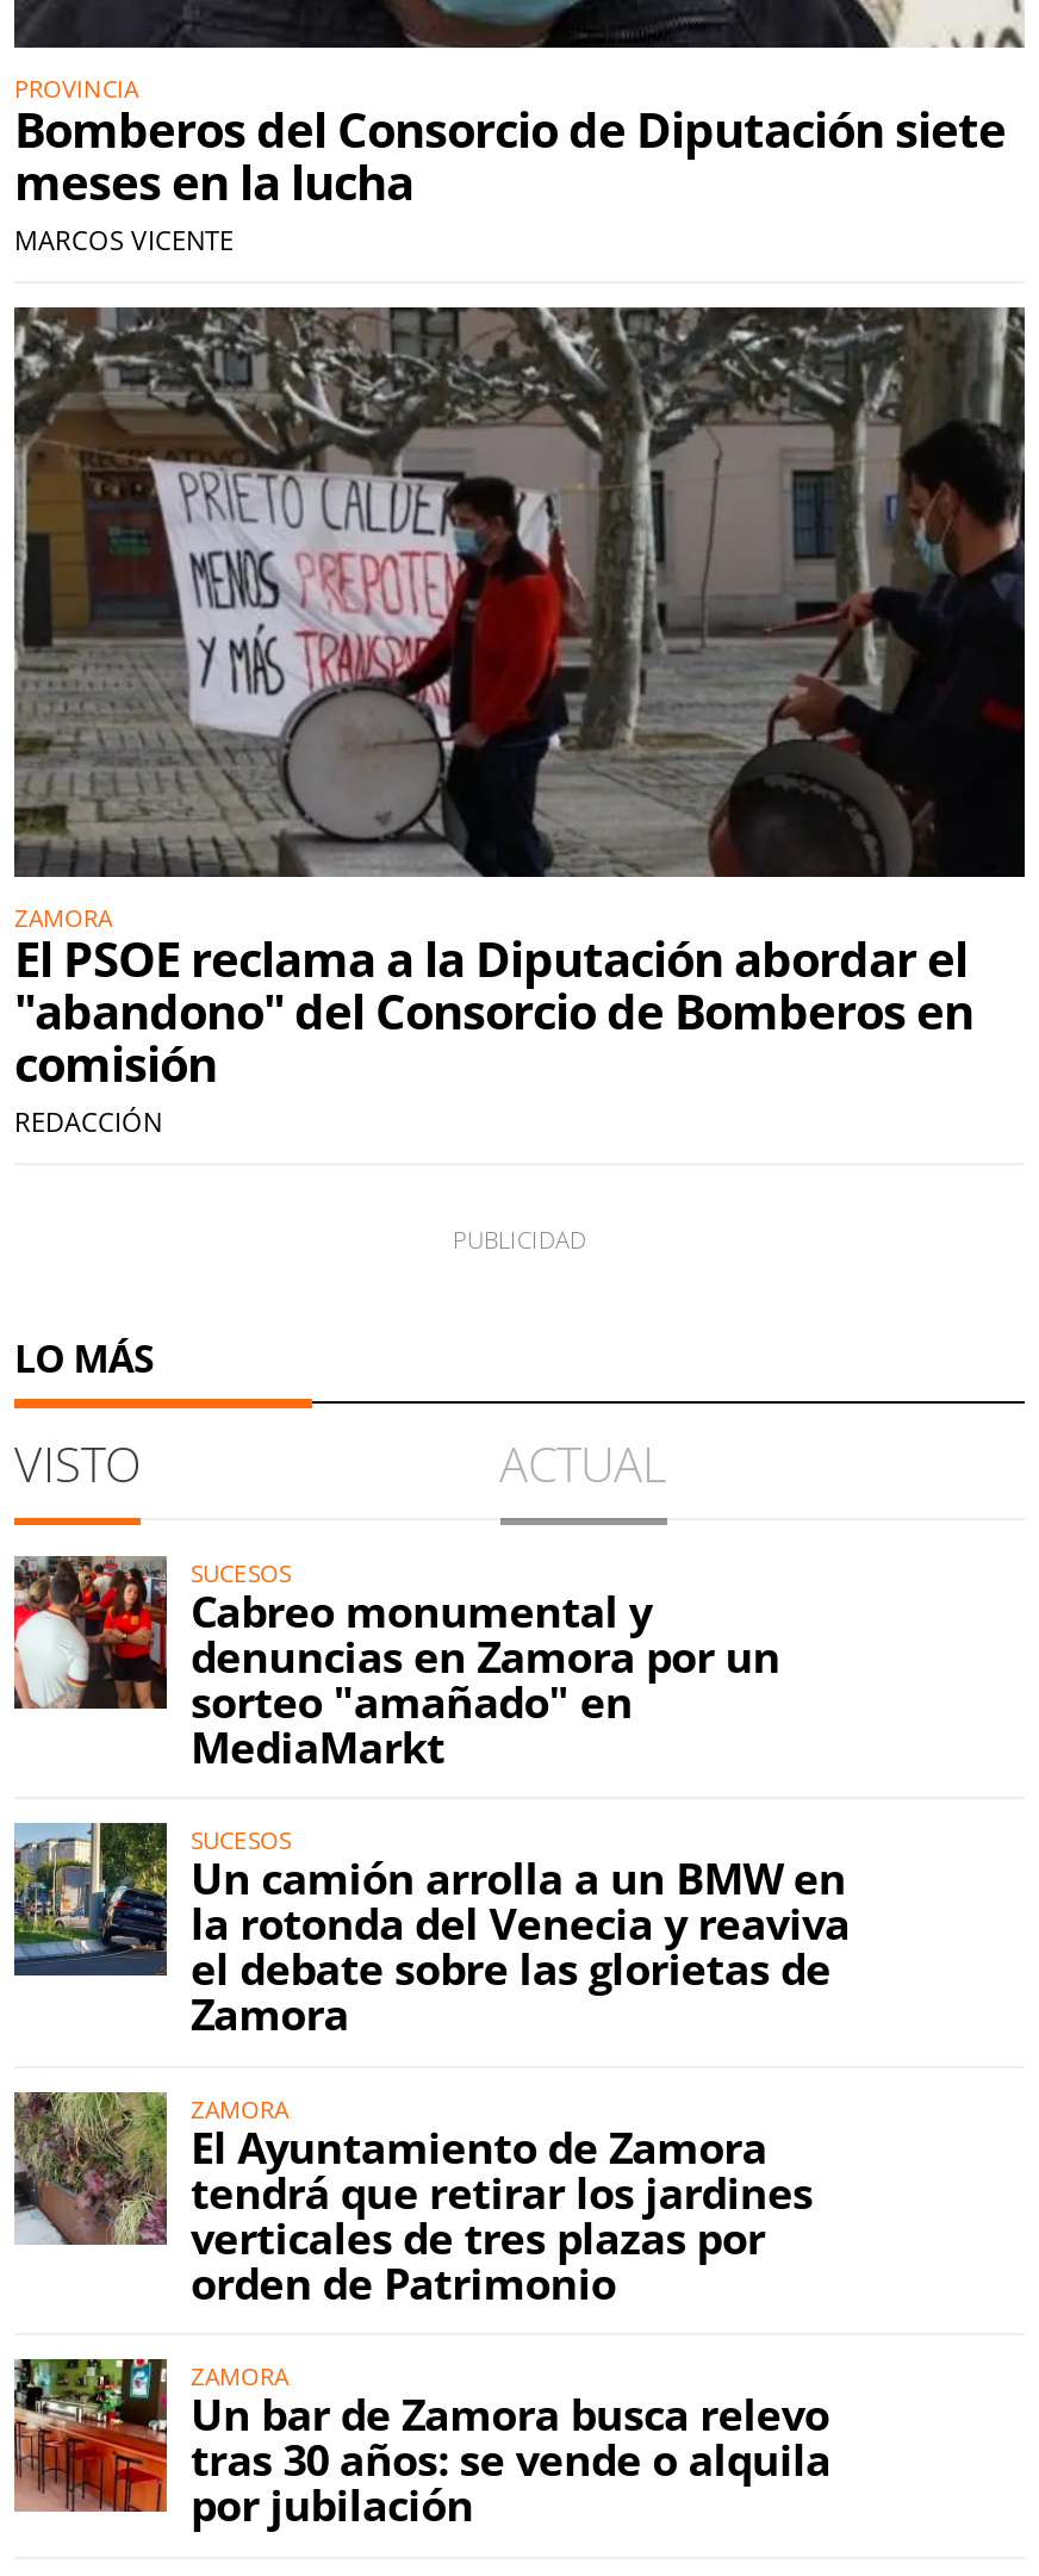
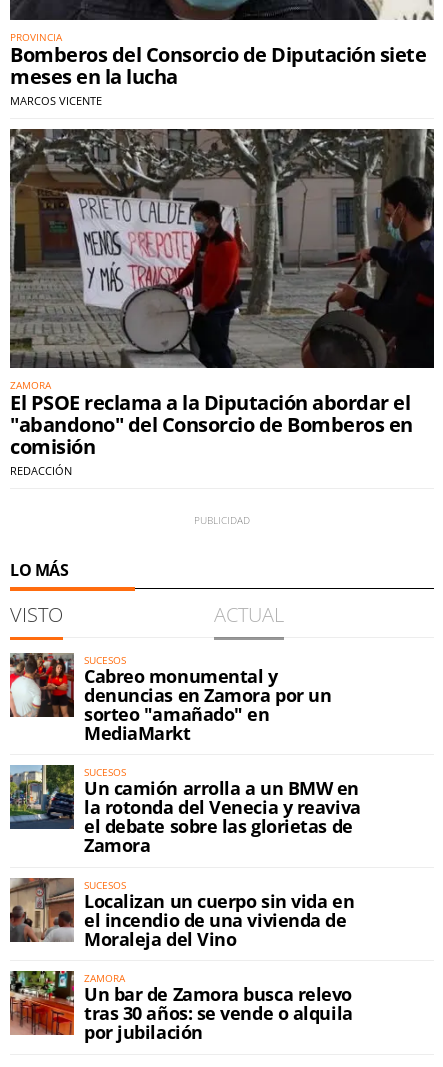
[14,2092,813,2311] [image] | ZAMORA | El Ayuntamiento de Zamora | tendrá que retirar los jardines | verticales de tres plazas por | orden de Patrimonio -> [9,878,354,951] [image] | SUCESOS | Localizan un cuerpo sin vida en | el incendio de una vivienda de | Moraleja del Vino

